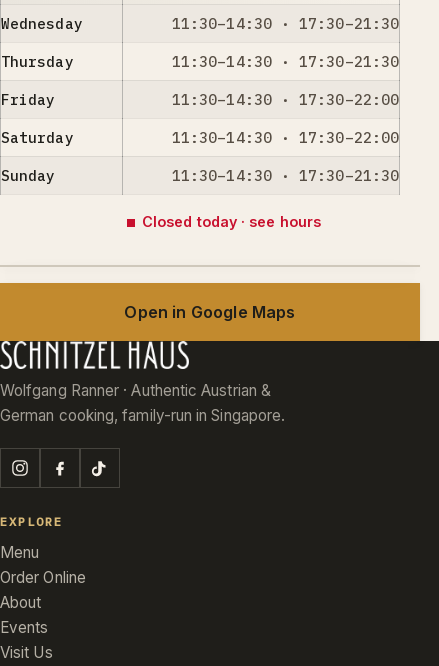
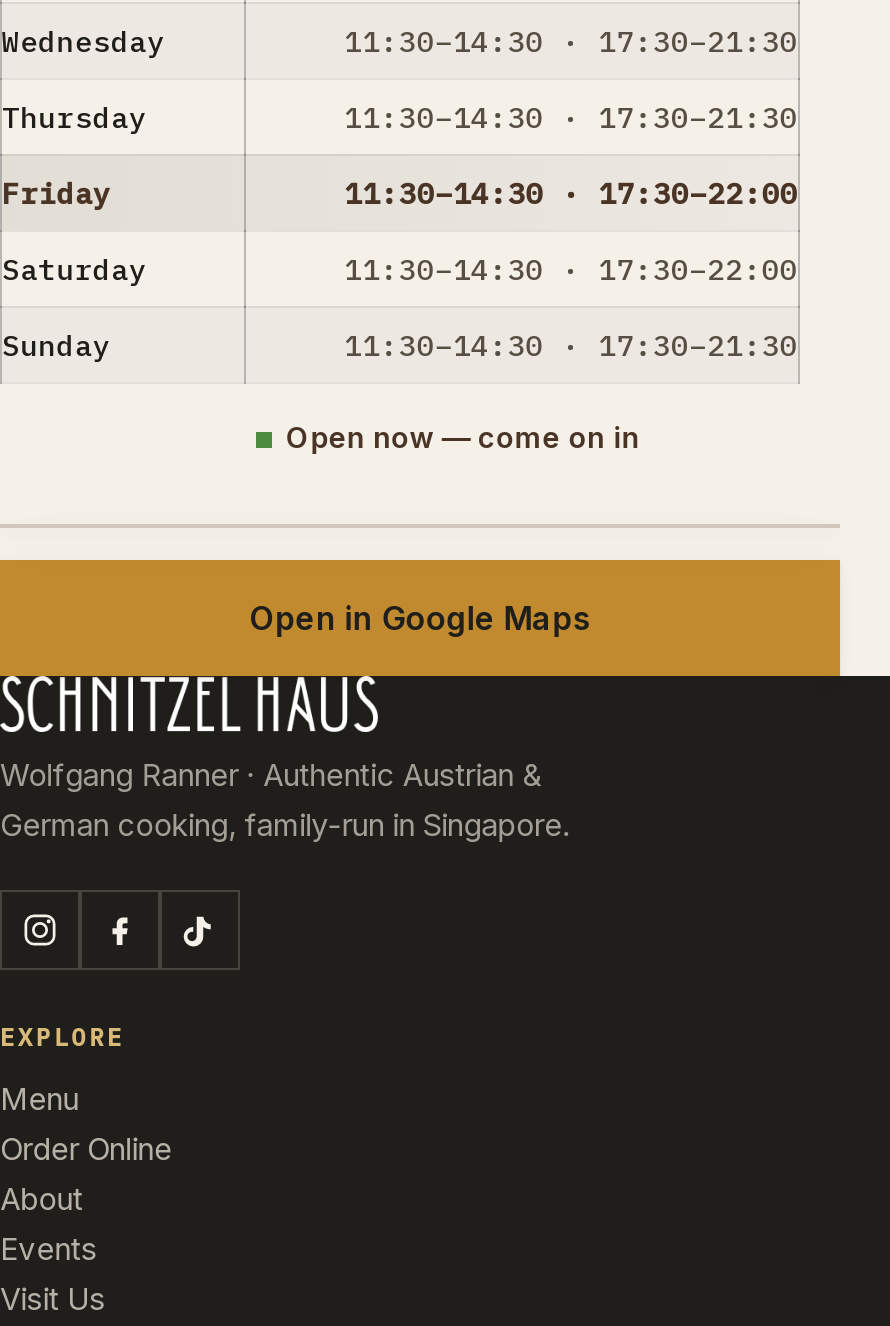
[142,213,321,230] Closed today · see hours -> [286,421,640,455] Open now — come on in

